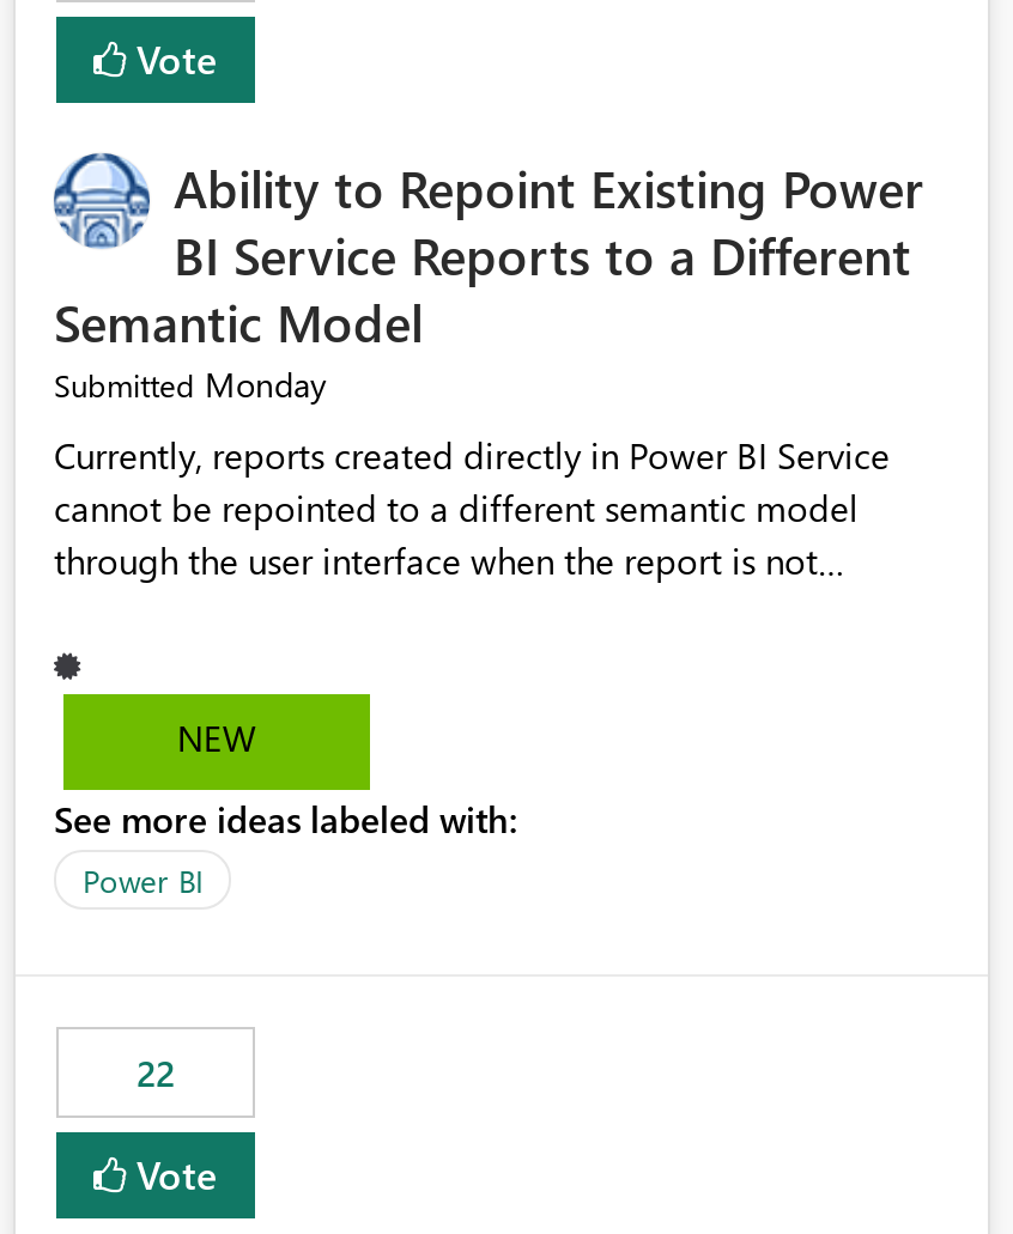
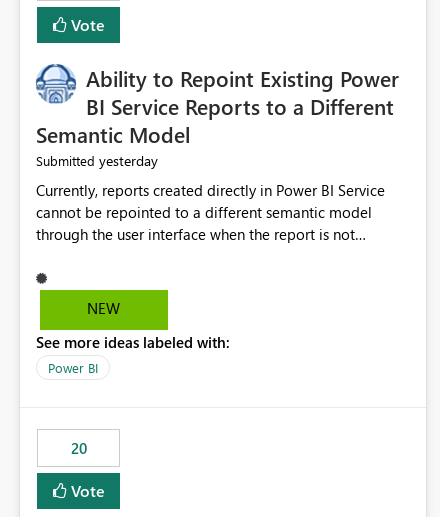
[54,362,327,408] Submitted Monday -> [36,151,158,170] Submitted yesterday
[137,1049,175,1097] 22 -> [70,438,86,458] 20

